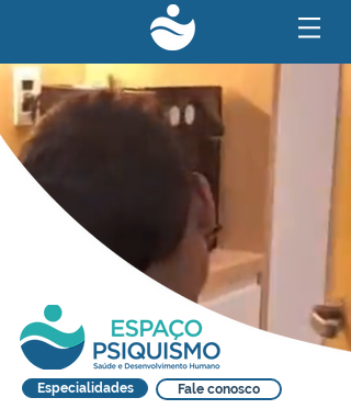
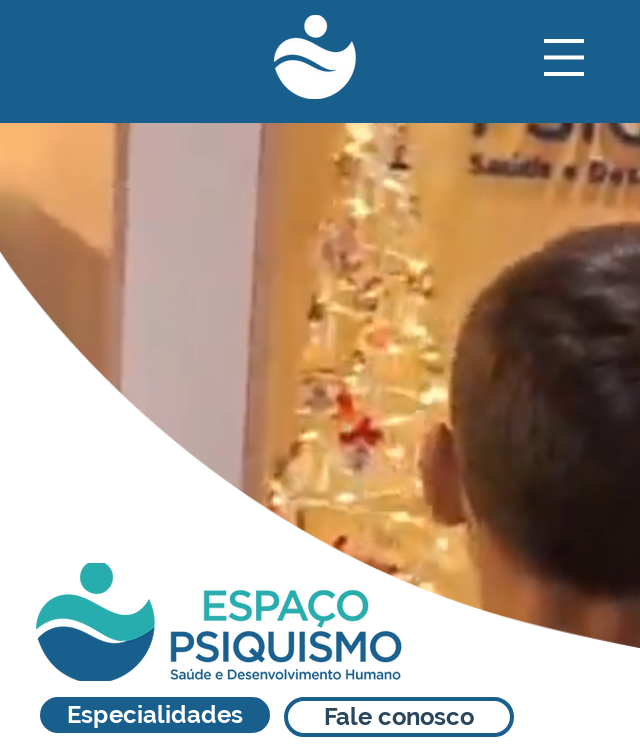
[3,63,348,352] [image] -> [6,121,634,649] [image]

